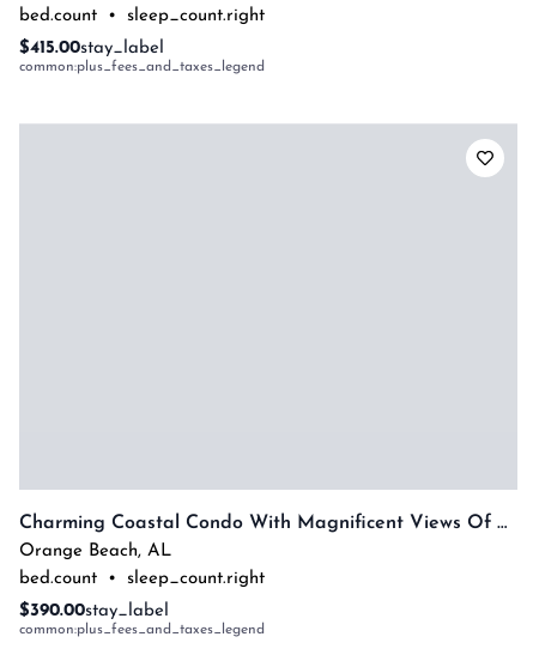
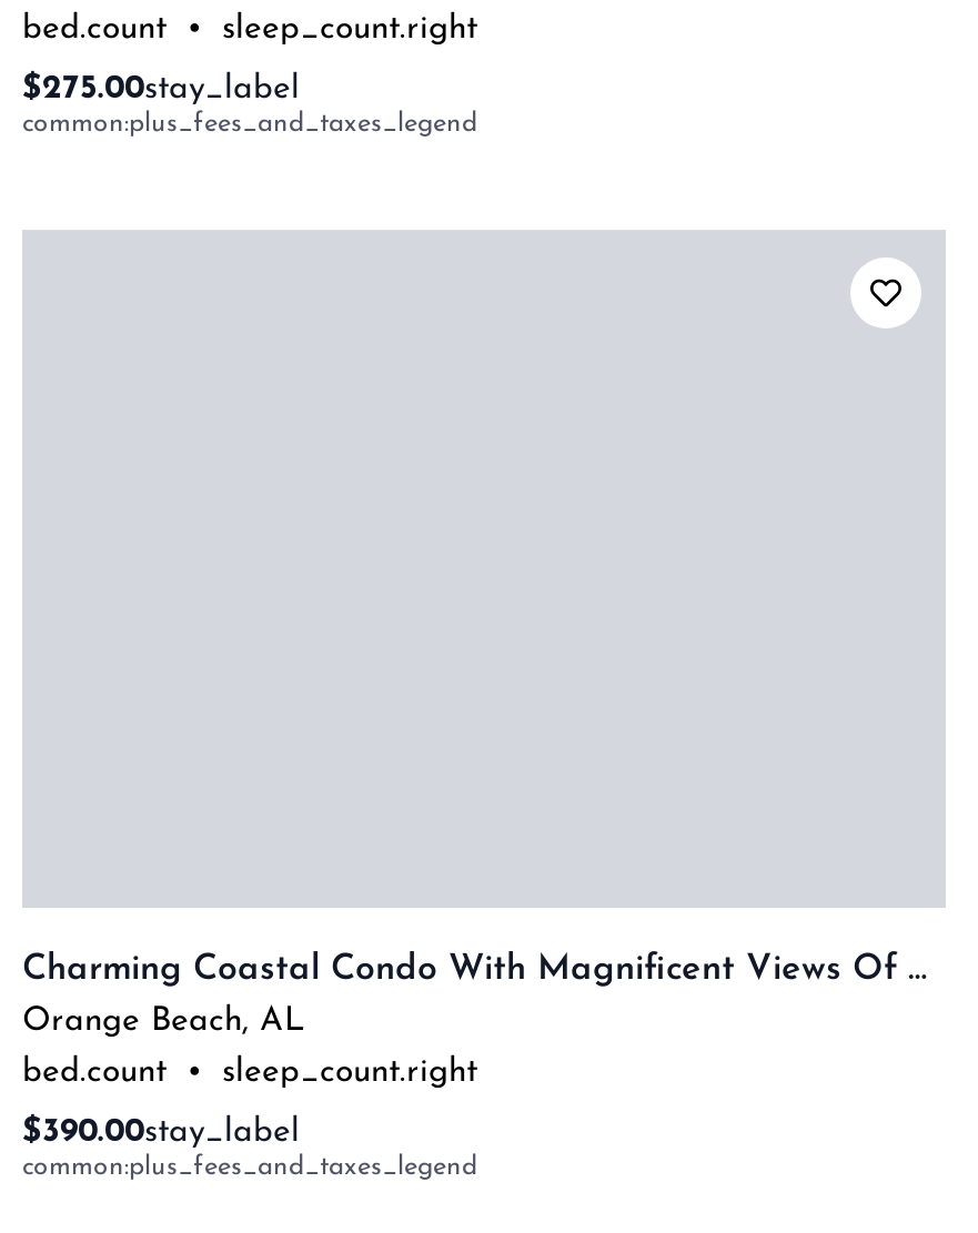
[19,40,164,57] $415.00stay_label -> [22,73,300,107] $275.00stay_label

